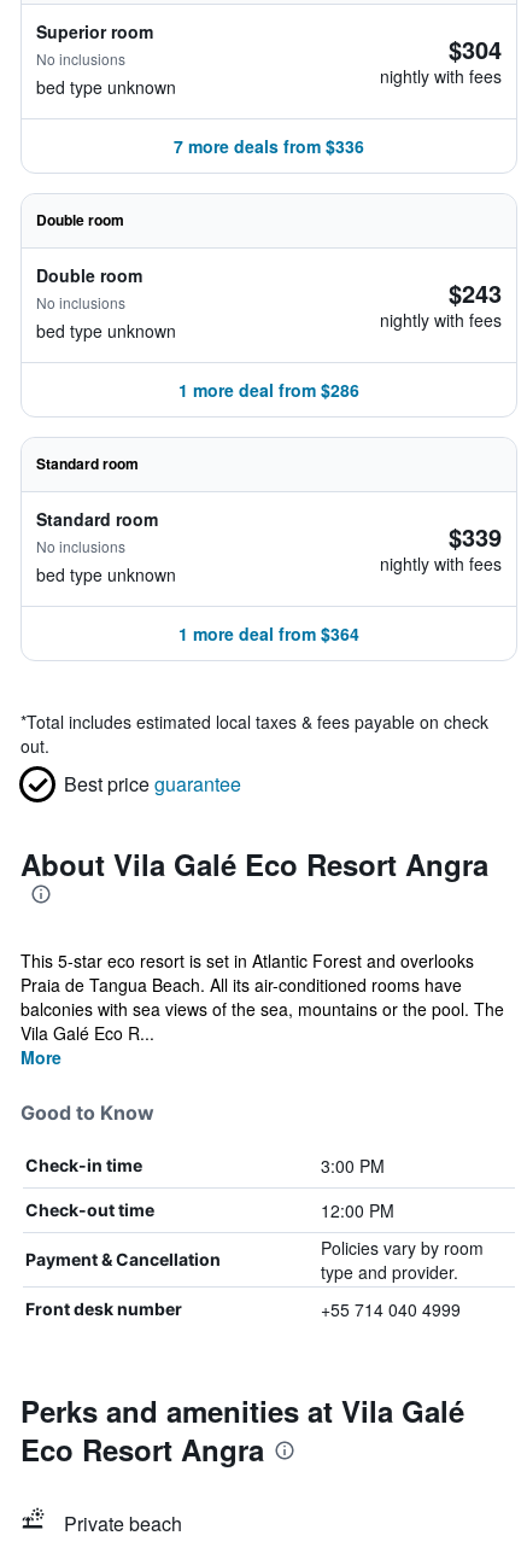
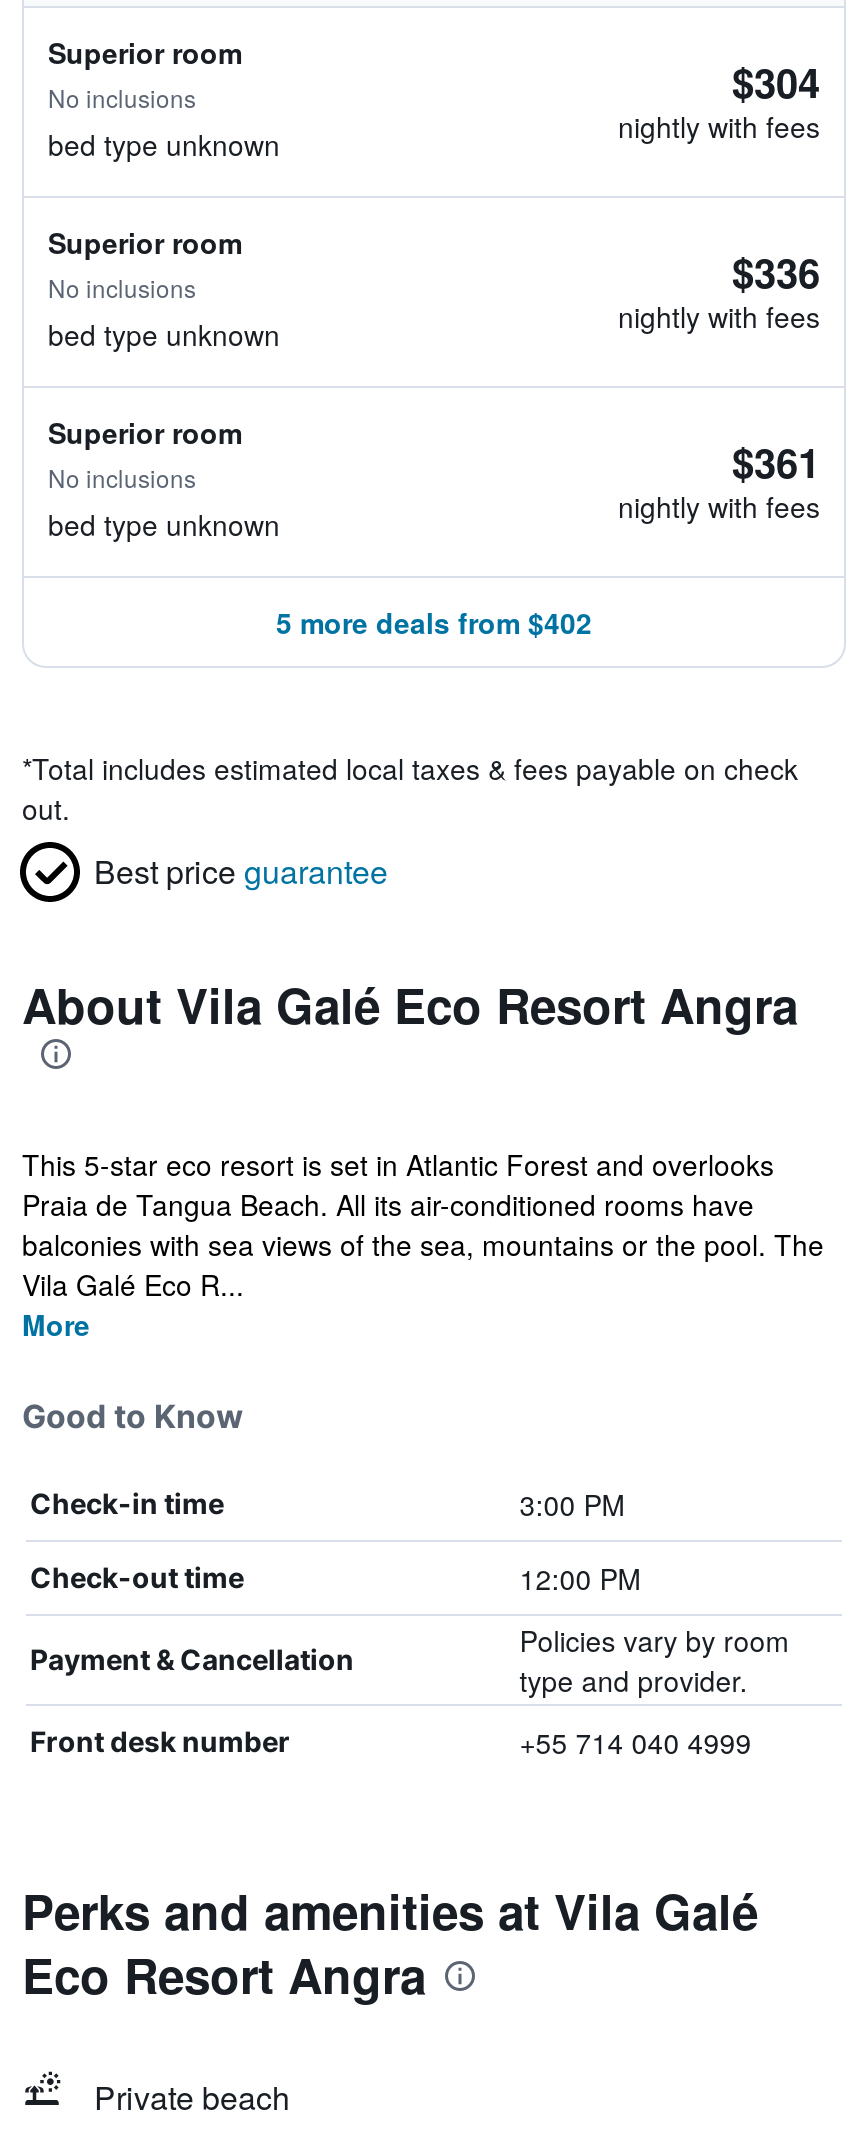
[36,134,364,287] 7 more deals from $336 | Double room | Double room -> [48,222,242,262] Superior room
[449,275,502,310] $243 -> [732,242,820,300] $336
[36,378,359,531] 1 more deal from $286 | Standard room | Standard room -> [48,412,242,452] Superior room
[449,519,502,554] $339 -> [732,432,820,490] $361
[178,621,359,646] 1 more deal from $364 -> [276,602,592,642] 5 more deals from $402

